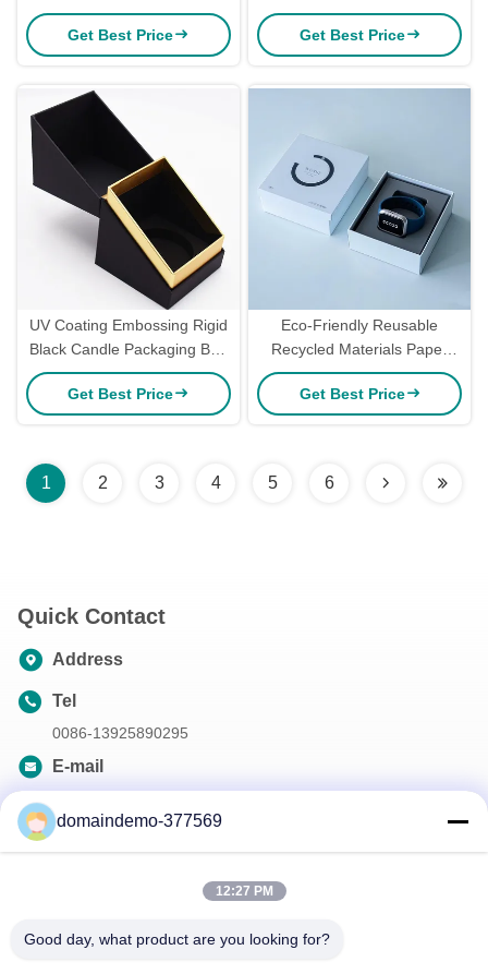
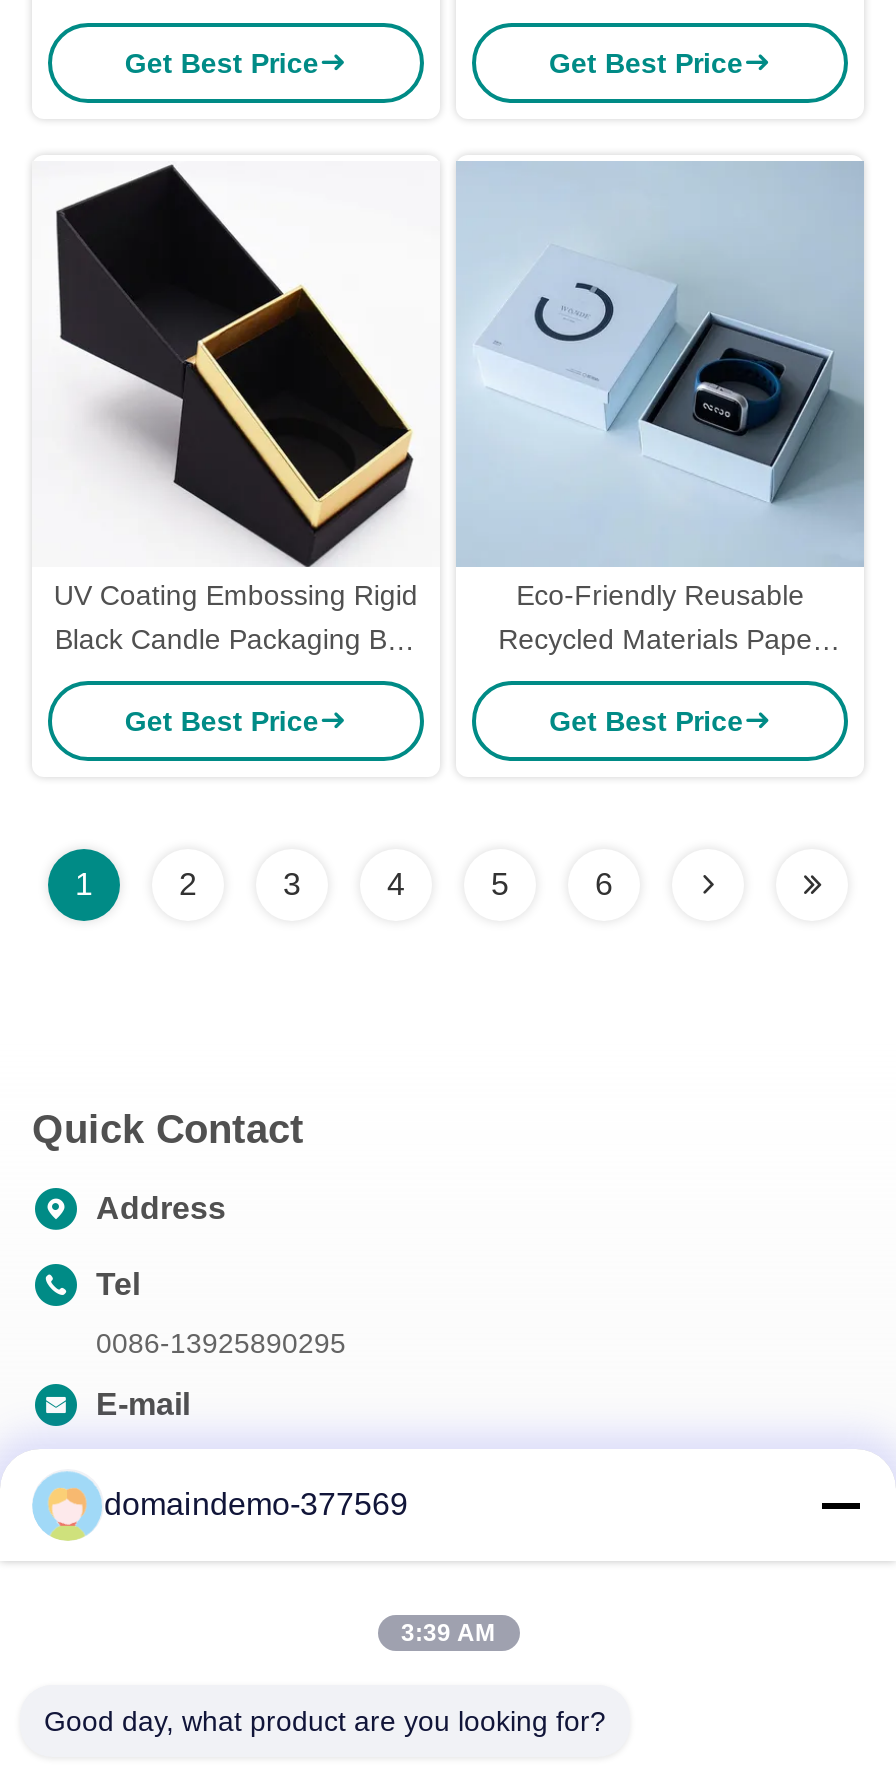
[215,883,273,899] 12:27 PM -> [401,1619,495,1647] 3:39 AM

